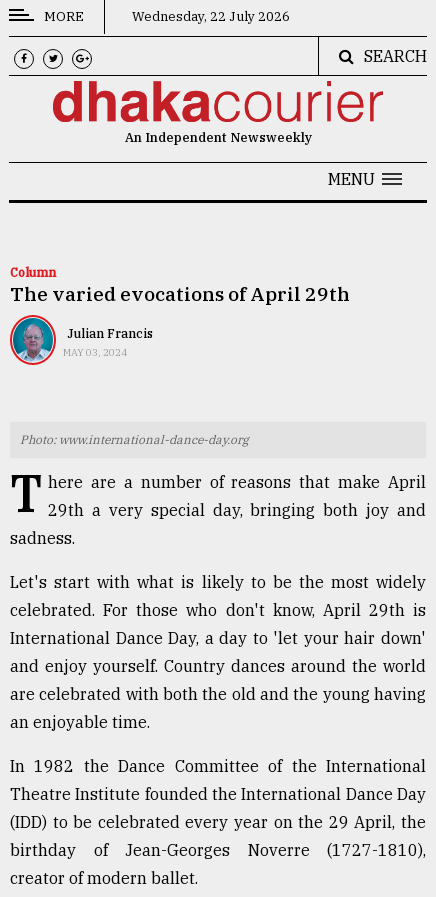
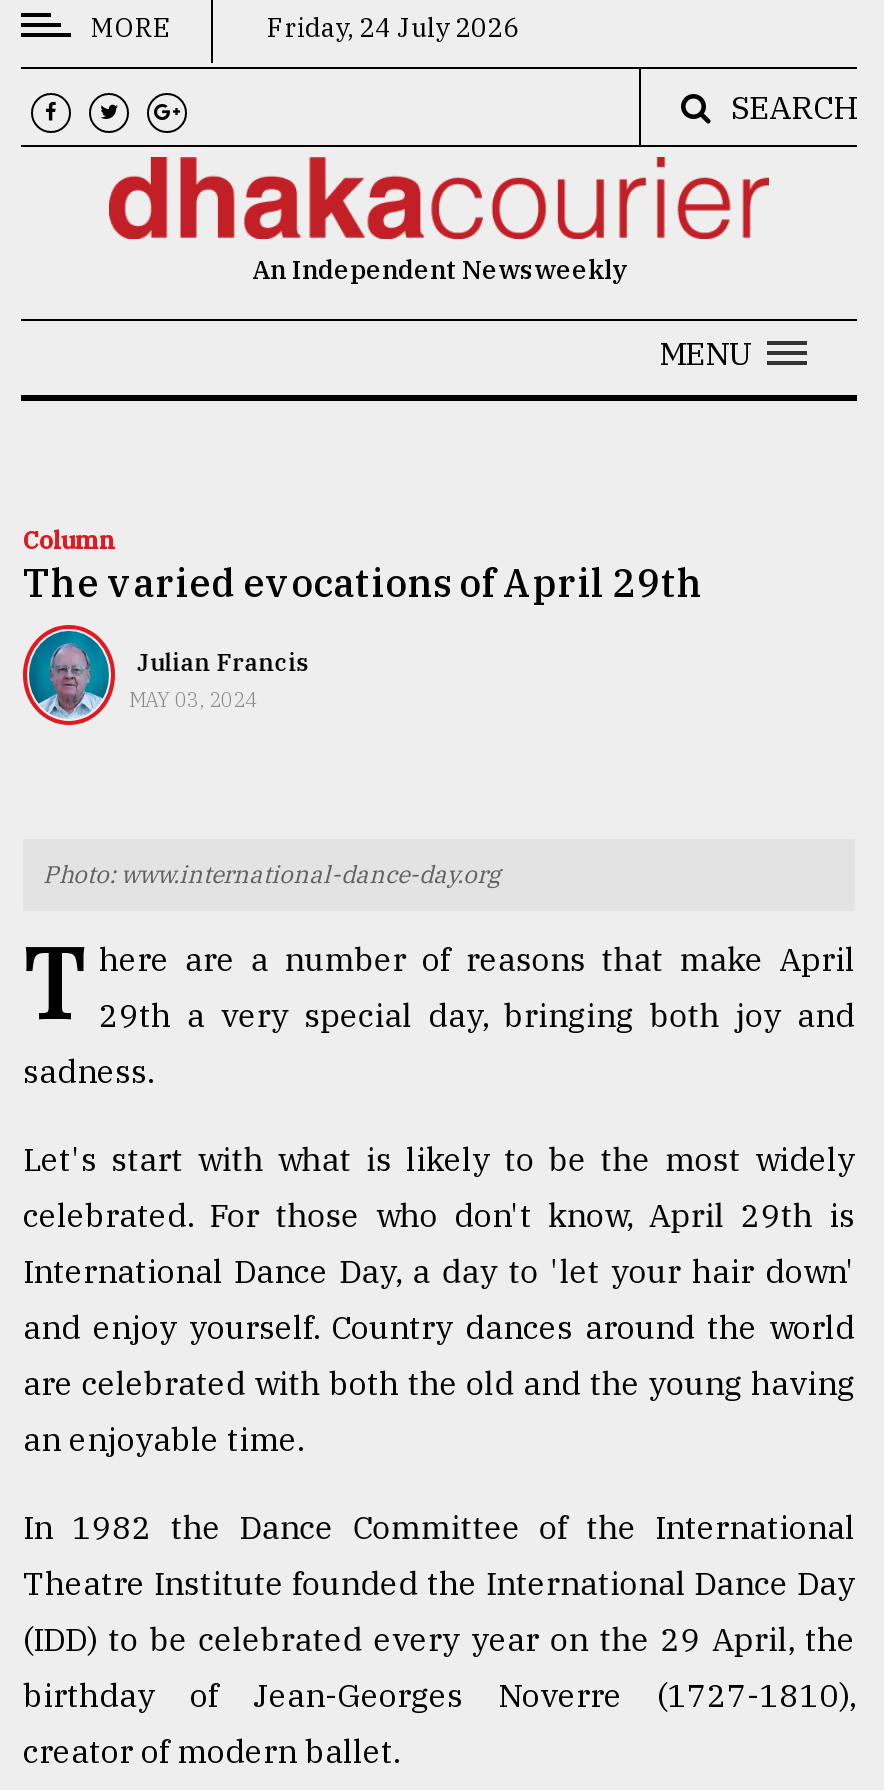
[129,8,290,25] Wednesday, 22 July 2026 -> [261,11,519,45] Friday, 24 July 2026

